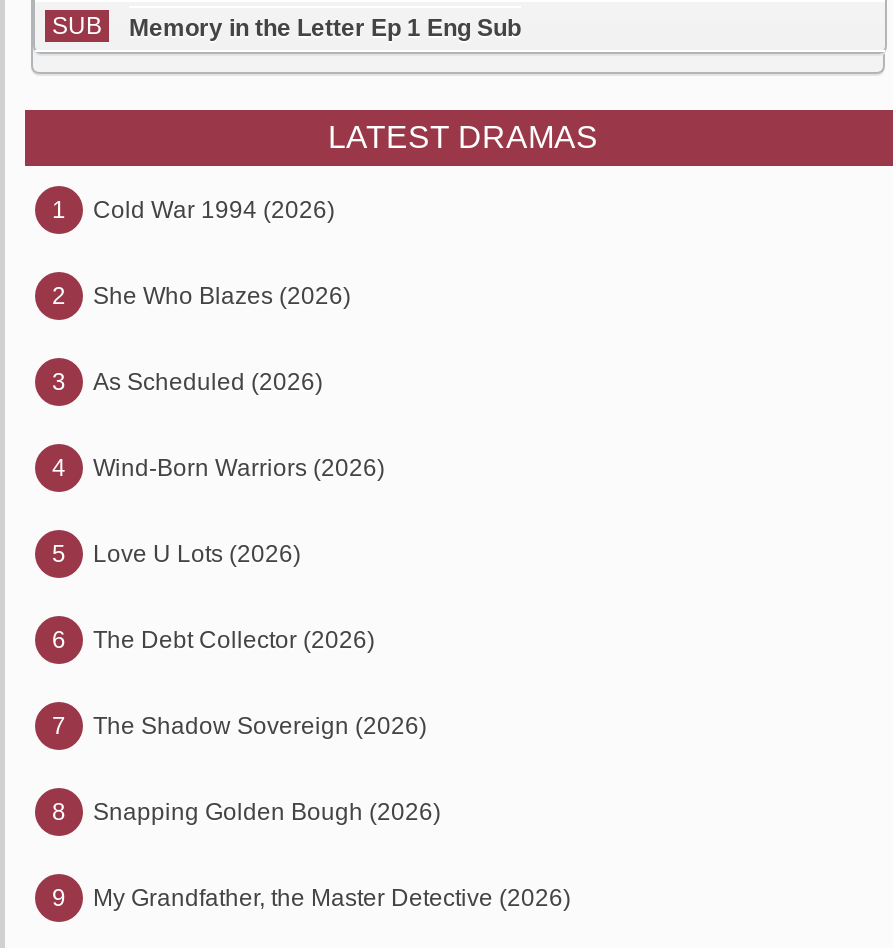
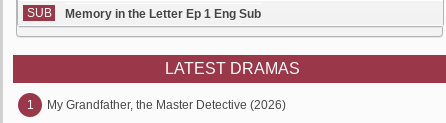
[52,196,441,912] Cold War 1994 (2026) | 2 | She Who Blazes (2026) | 3 | As Scheduled (2026) | 4 | Wind-Born Warriors (2026) | 5 | Love U Lots (2026) | 6 | The Debt Collector (2026) | 7 | The Shadow Sovereign (2026) | 8 | Snapping Golden Bough (2026) | 9 -> none

